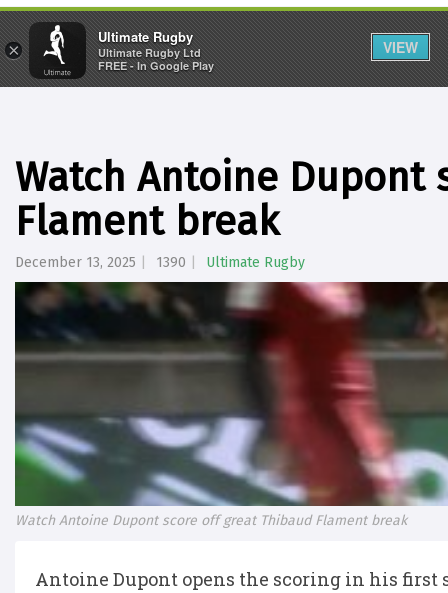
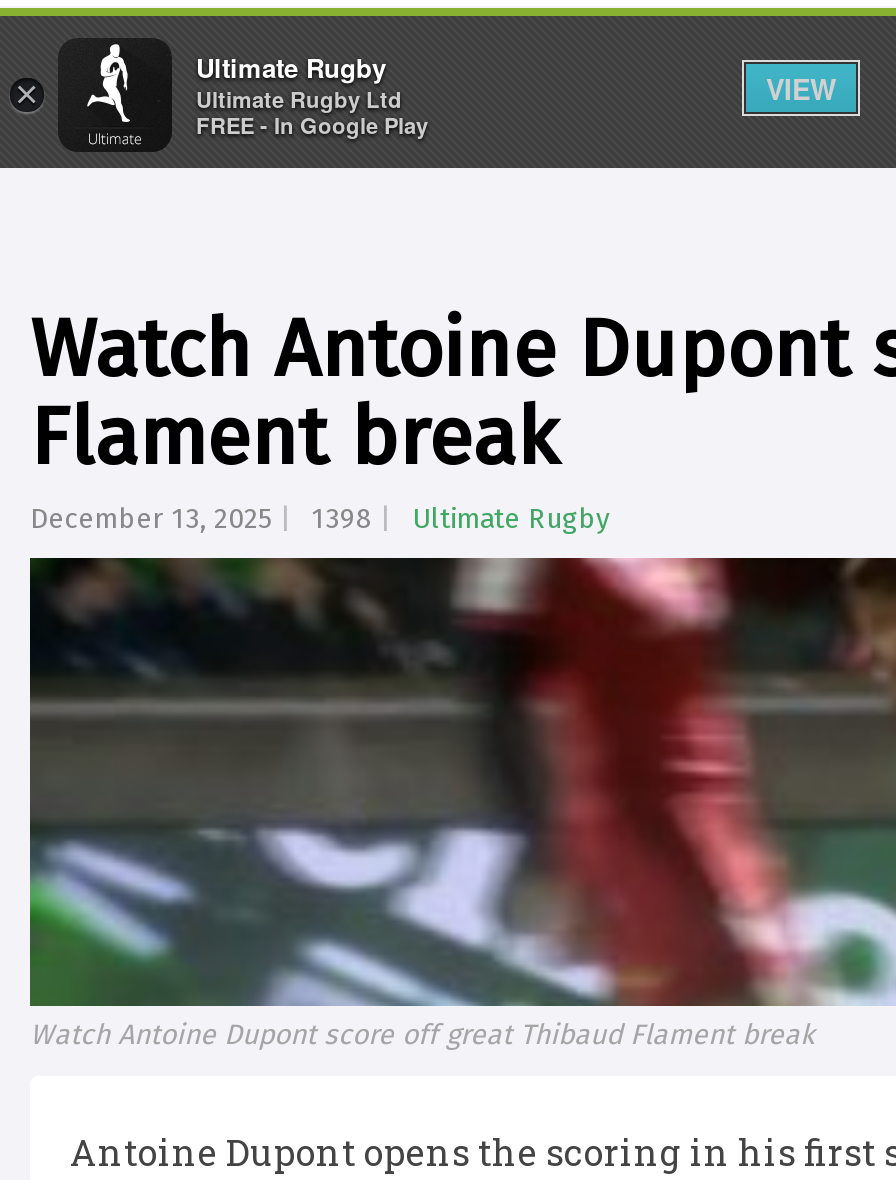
[15,254,305,271] December 13, 2025 1390 Ultimate Rugby -> [30,502,610,536] December 13, 2025 1398 Ultimate Rugby

